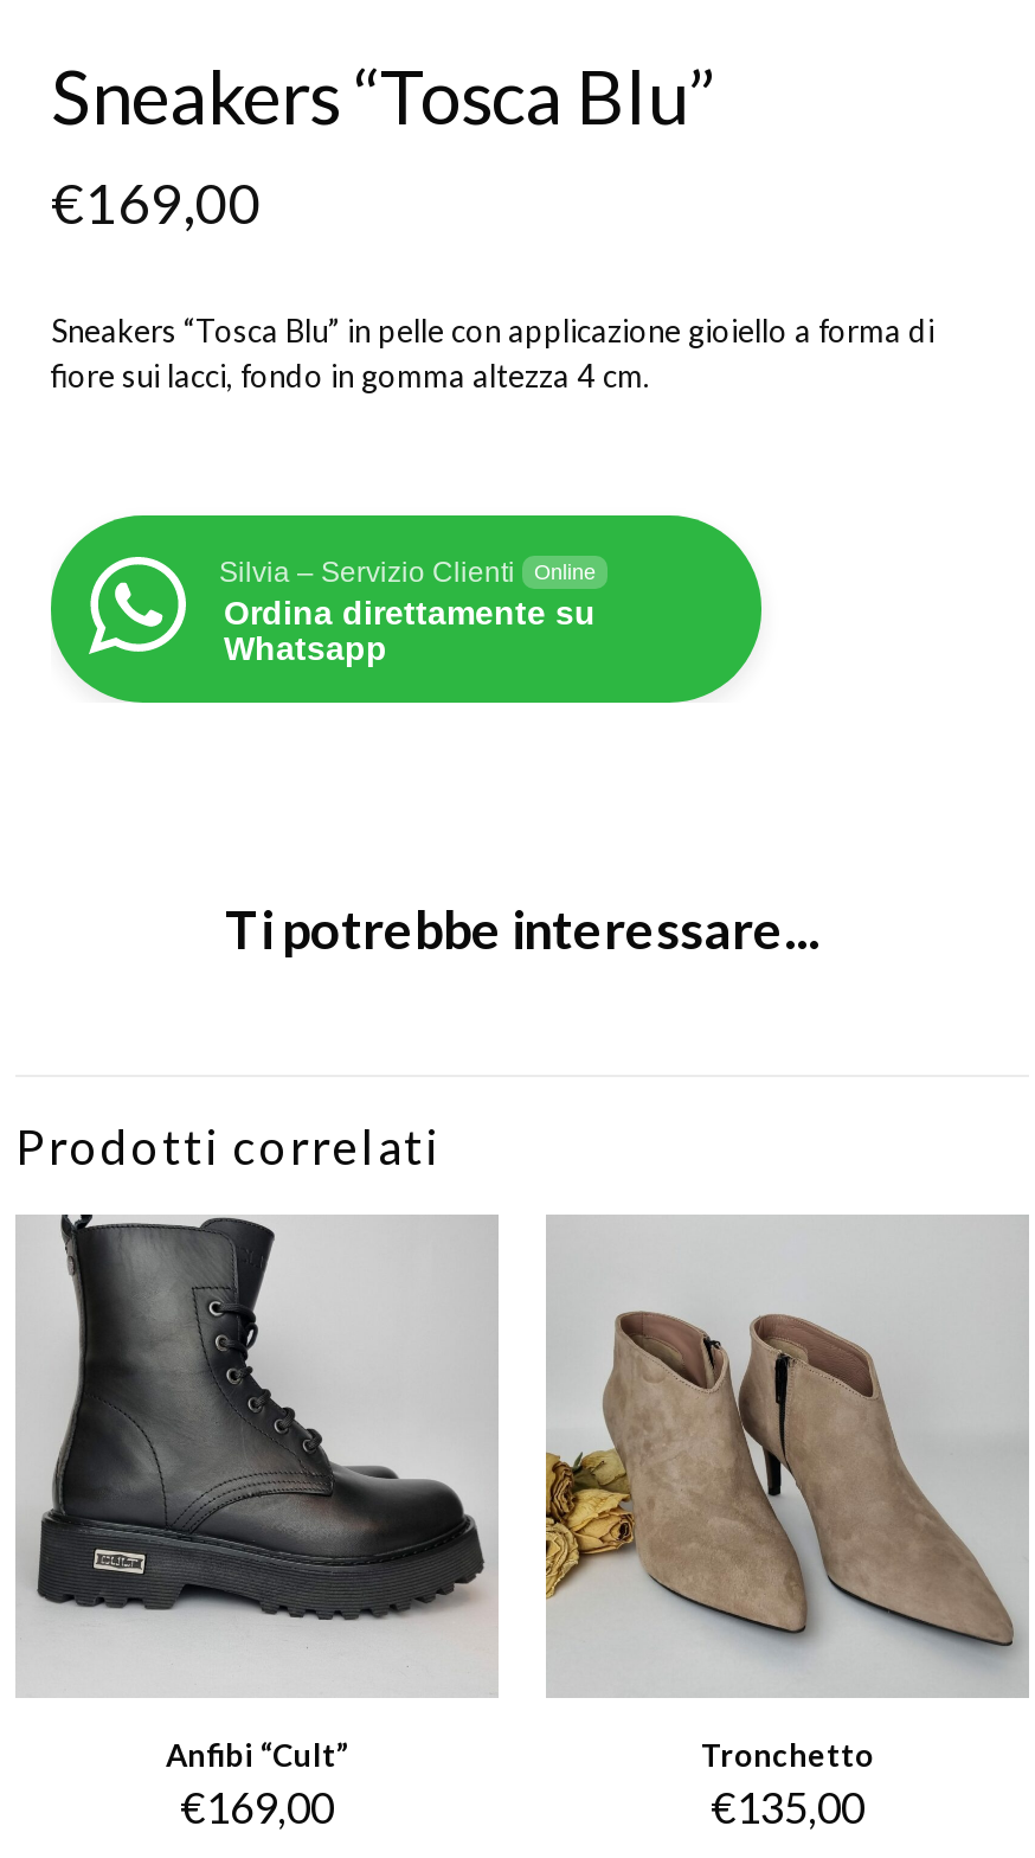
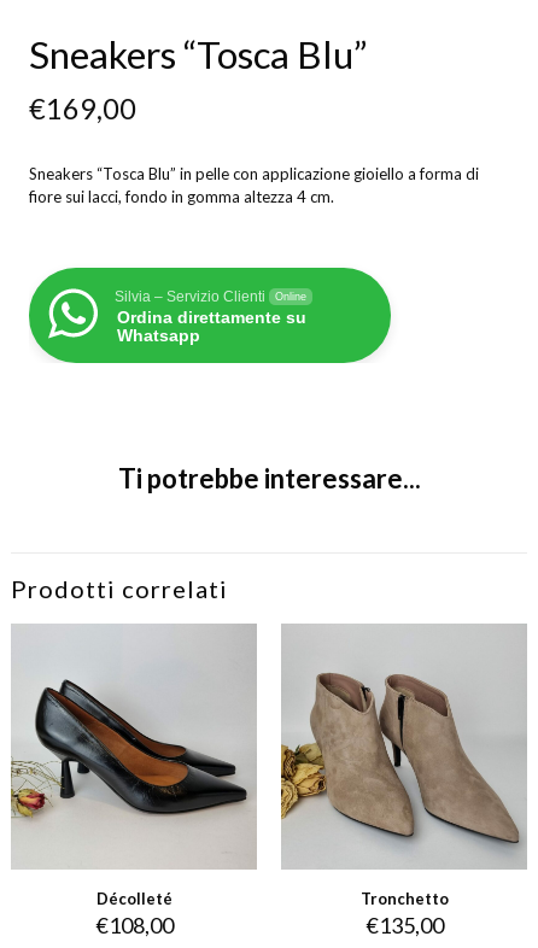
[18,1212,484,1622] [image] -> [11,624,248,830] [image]
[166,1735,348,1833] Anfibi “Cult” | €169,00 -> [95,889,173,938] Décolleté | €108,00

